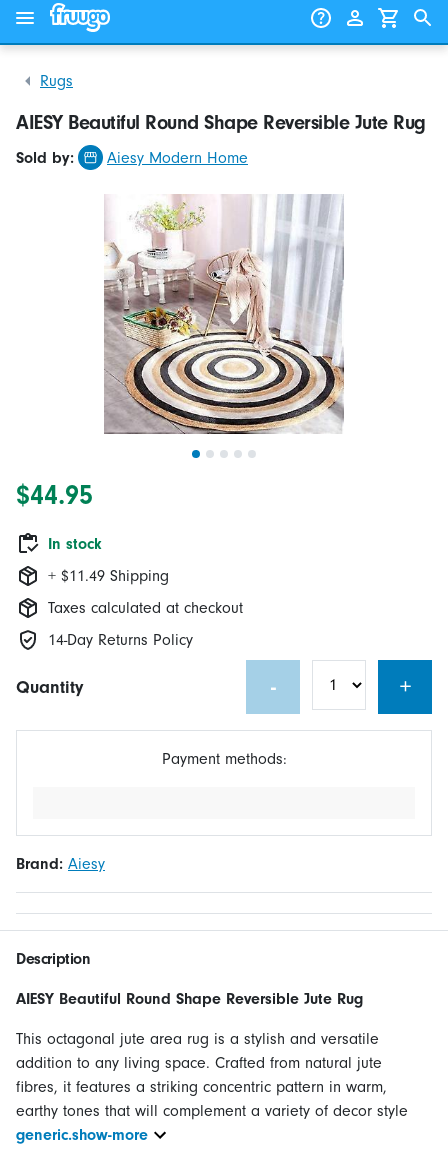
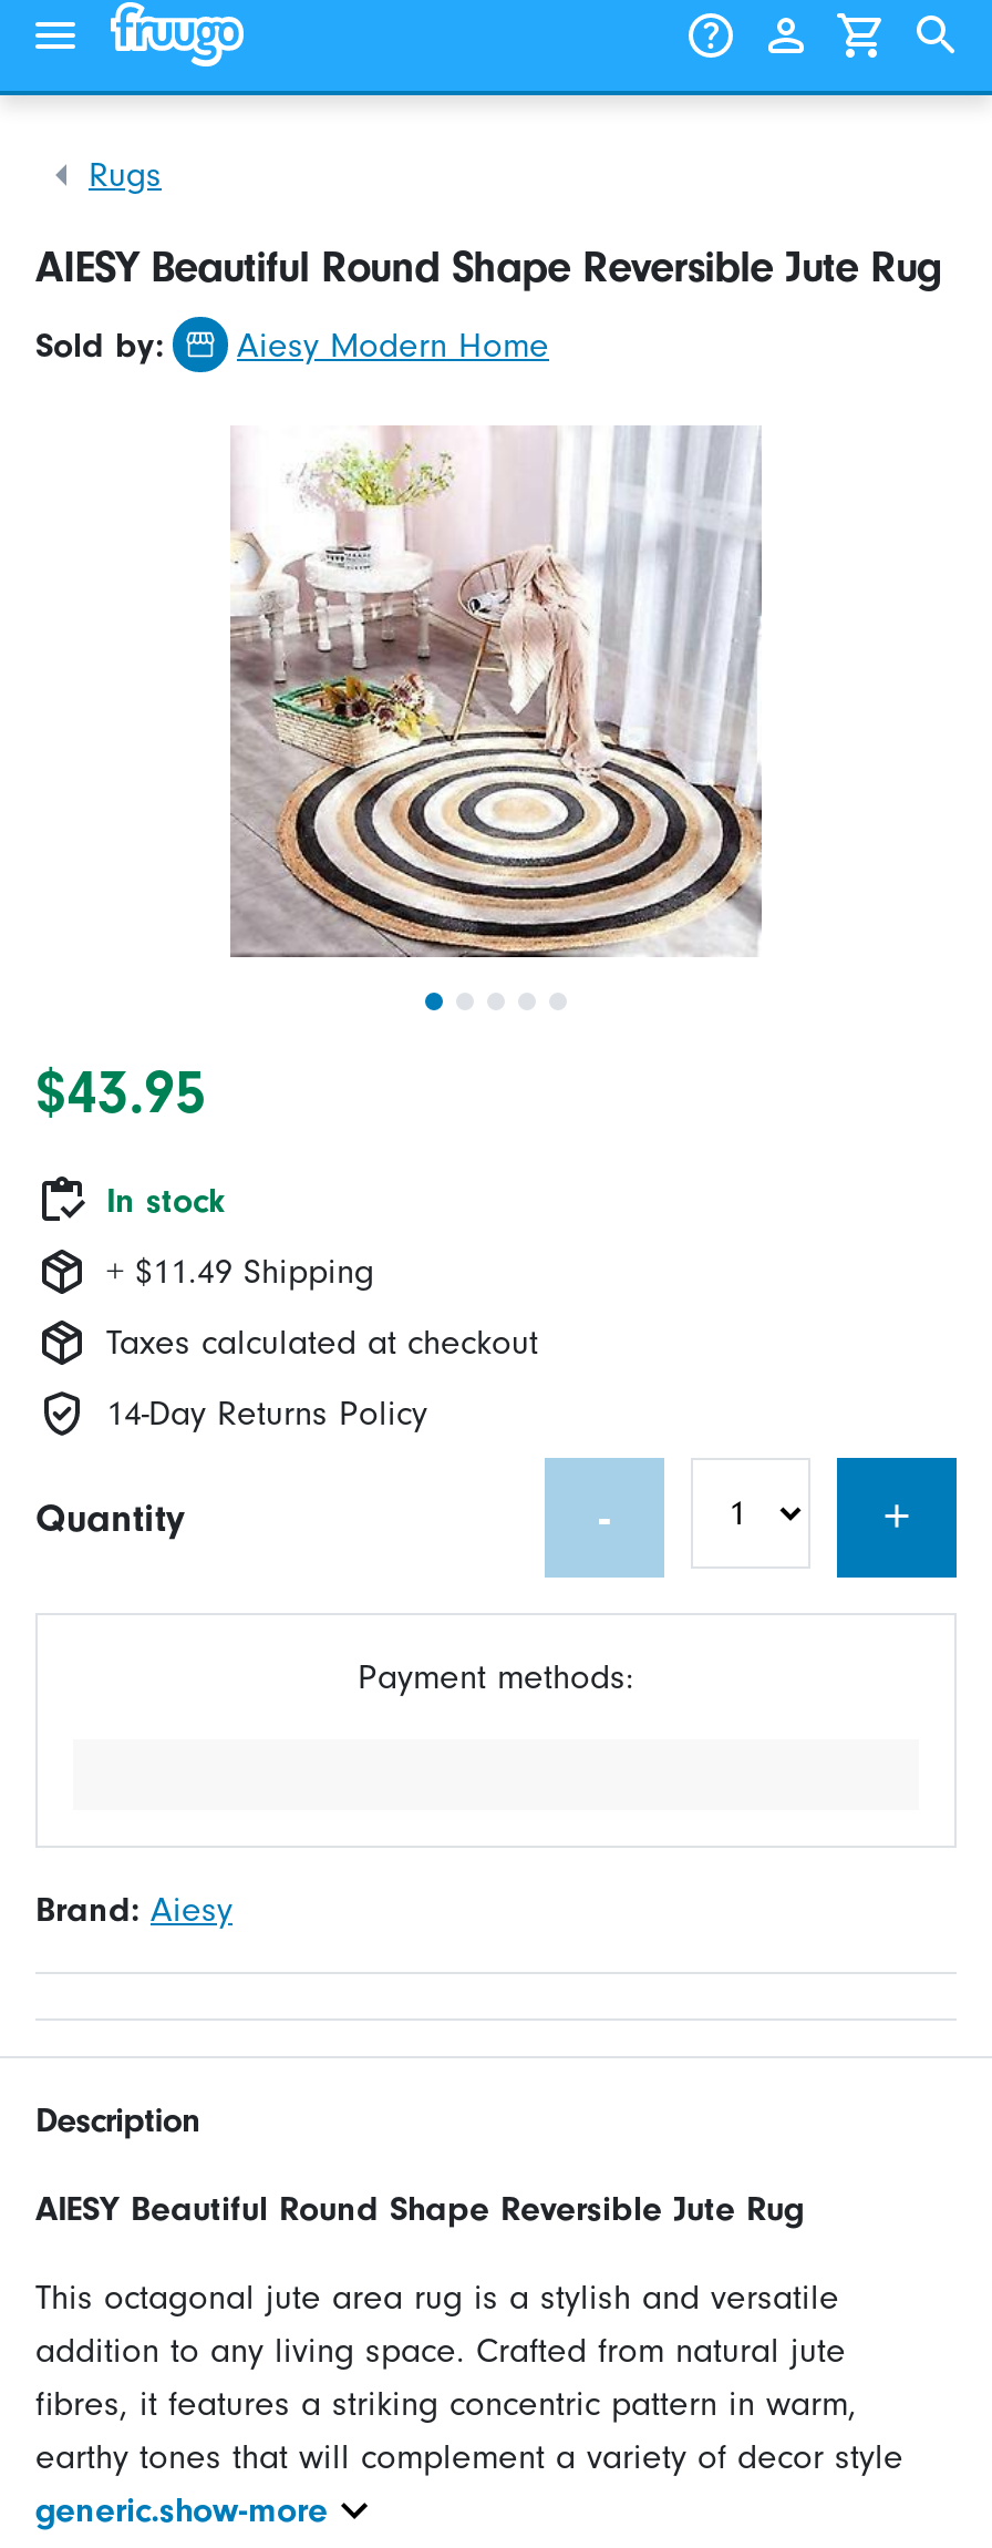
[16,479,93,511] $44.95 -> [35,1057,206,1128] $43.95

